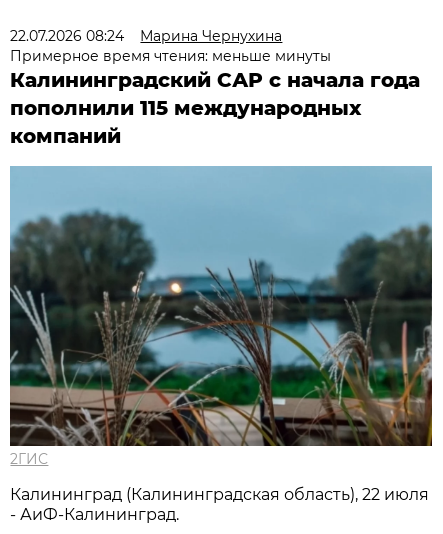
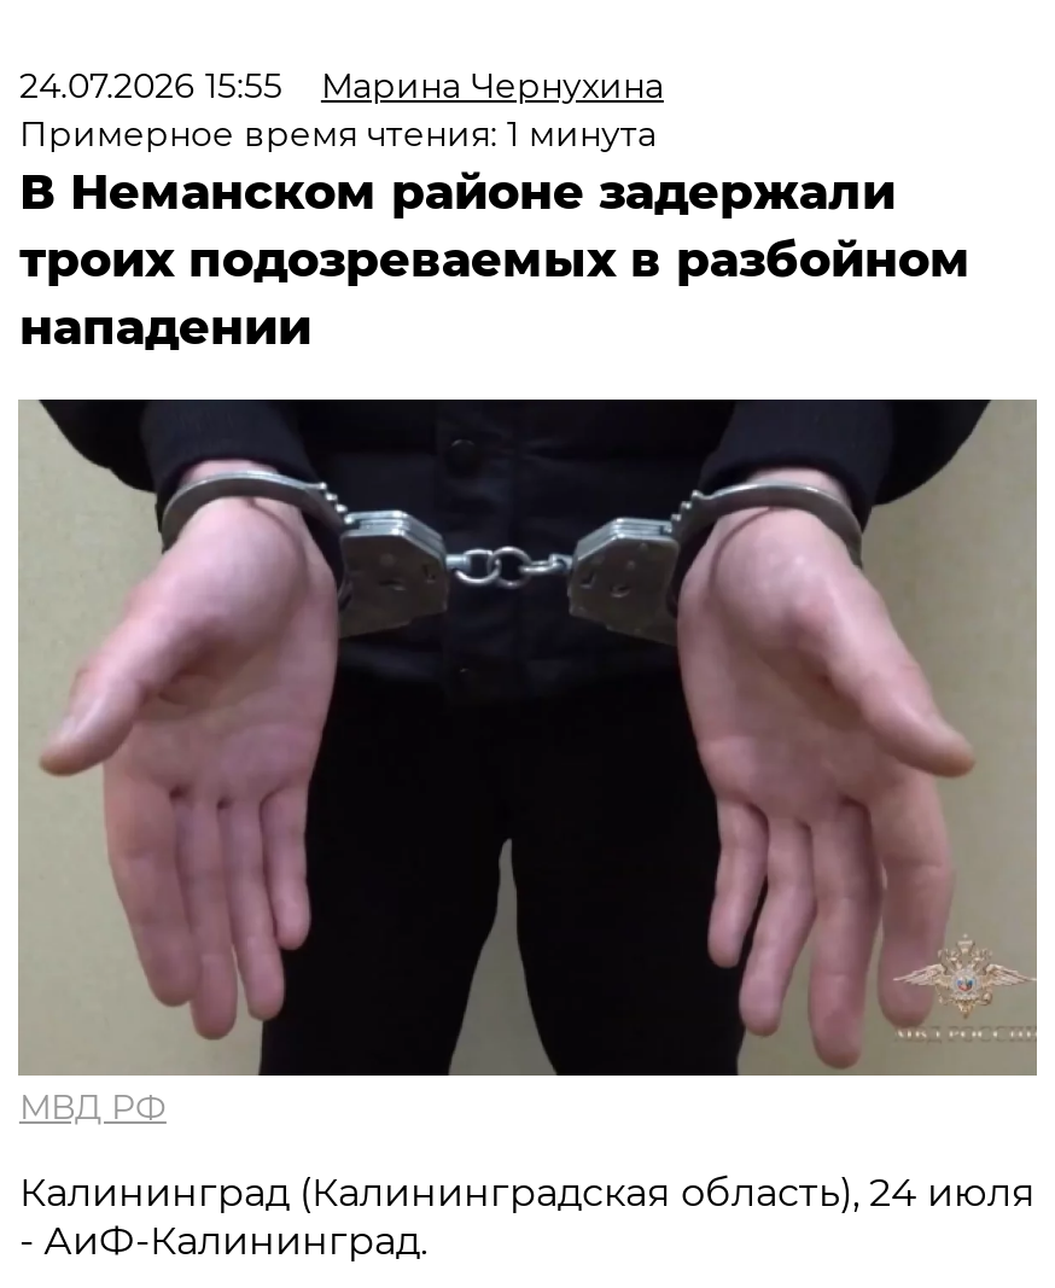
[10,27,282,45] 22.07.2026 08:24 Марина Чернухина -> [19,64,664,107] 24.07.2026 15:55 Марина Чернухина
[10,47,420,148] Примерное время чтения: меньше минуты | Калининградский САР с начала года | пополнили 115 международных | компаний -> [19,112,970,356] Примерное время чтения: 1 минута | В Неманском районе задержали | троих подозреваемых в разбойном | нападении
[10,166,433,468] [image] | 2ГИС -> [18,397,1037,1129] [image] | МВД РФ
[10,485,429,504] Калининград (Калининградская область), 22 июля -> [19,1170,1035,1216] Калининград (Калининградская область), 24 июля

